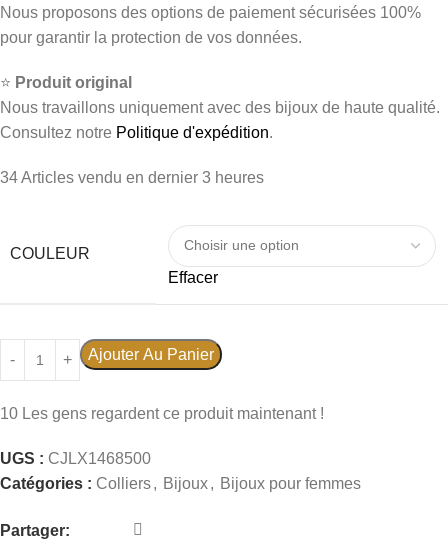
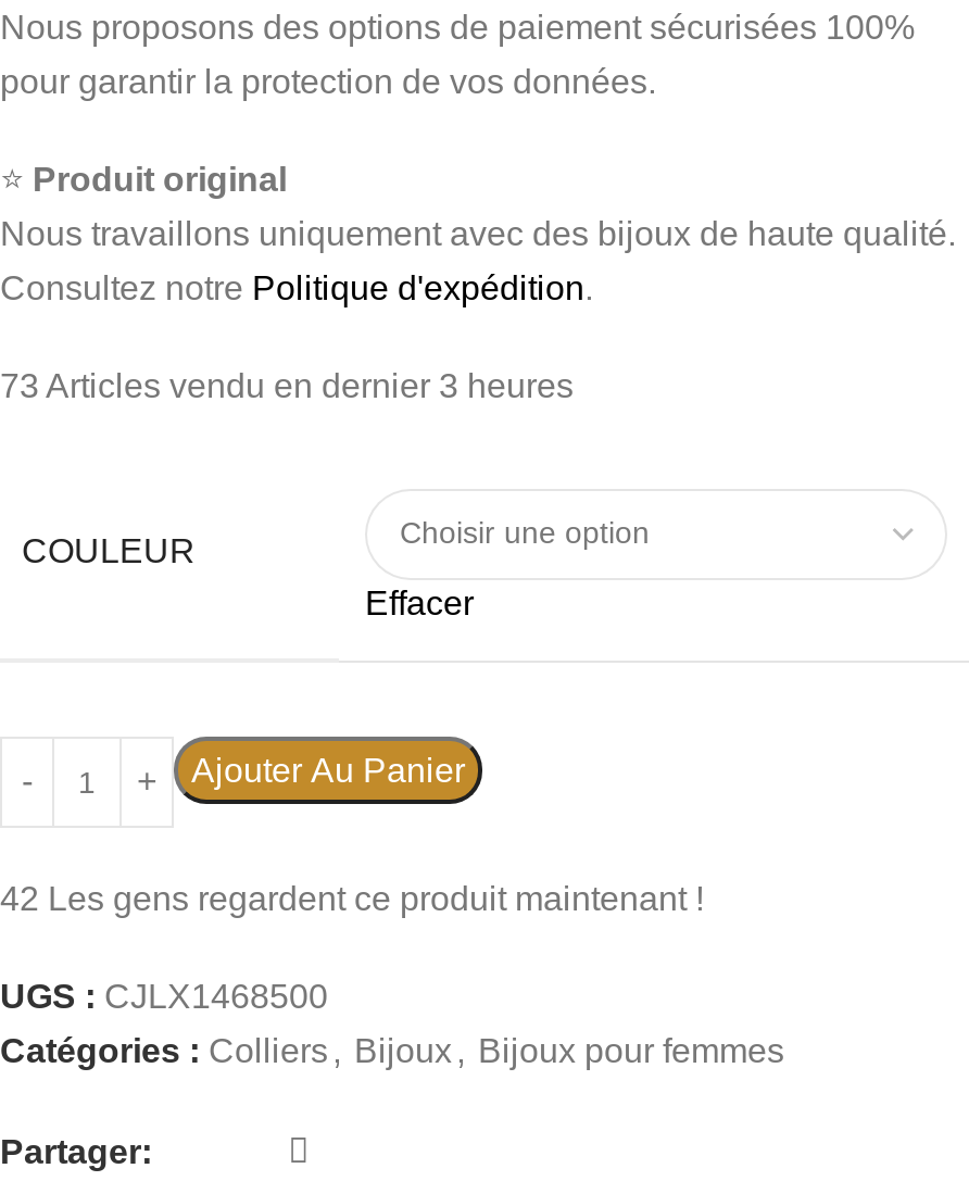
[0,169,264,186] 34 Articles vendu en dernier 3 heures -> [0,366,574,403] 73 Articles vendu en dernier 3 heures
[0,405,324,422] 10 Les gens regardent ce produit maintenant ! -> [0,879,704,916] 42 Les gens regardent ce produit maintenant !

